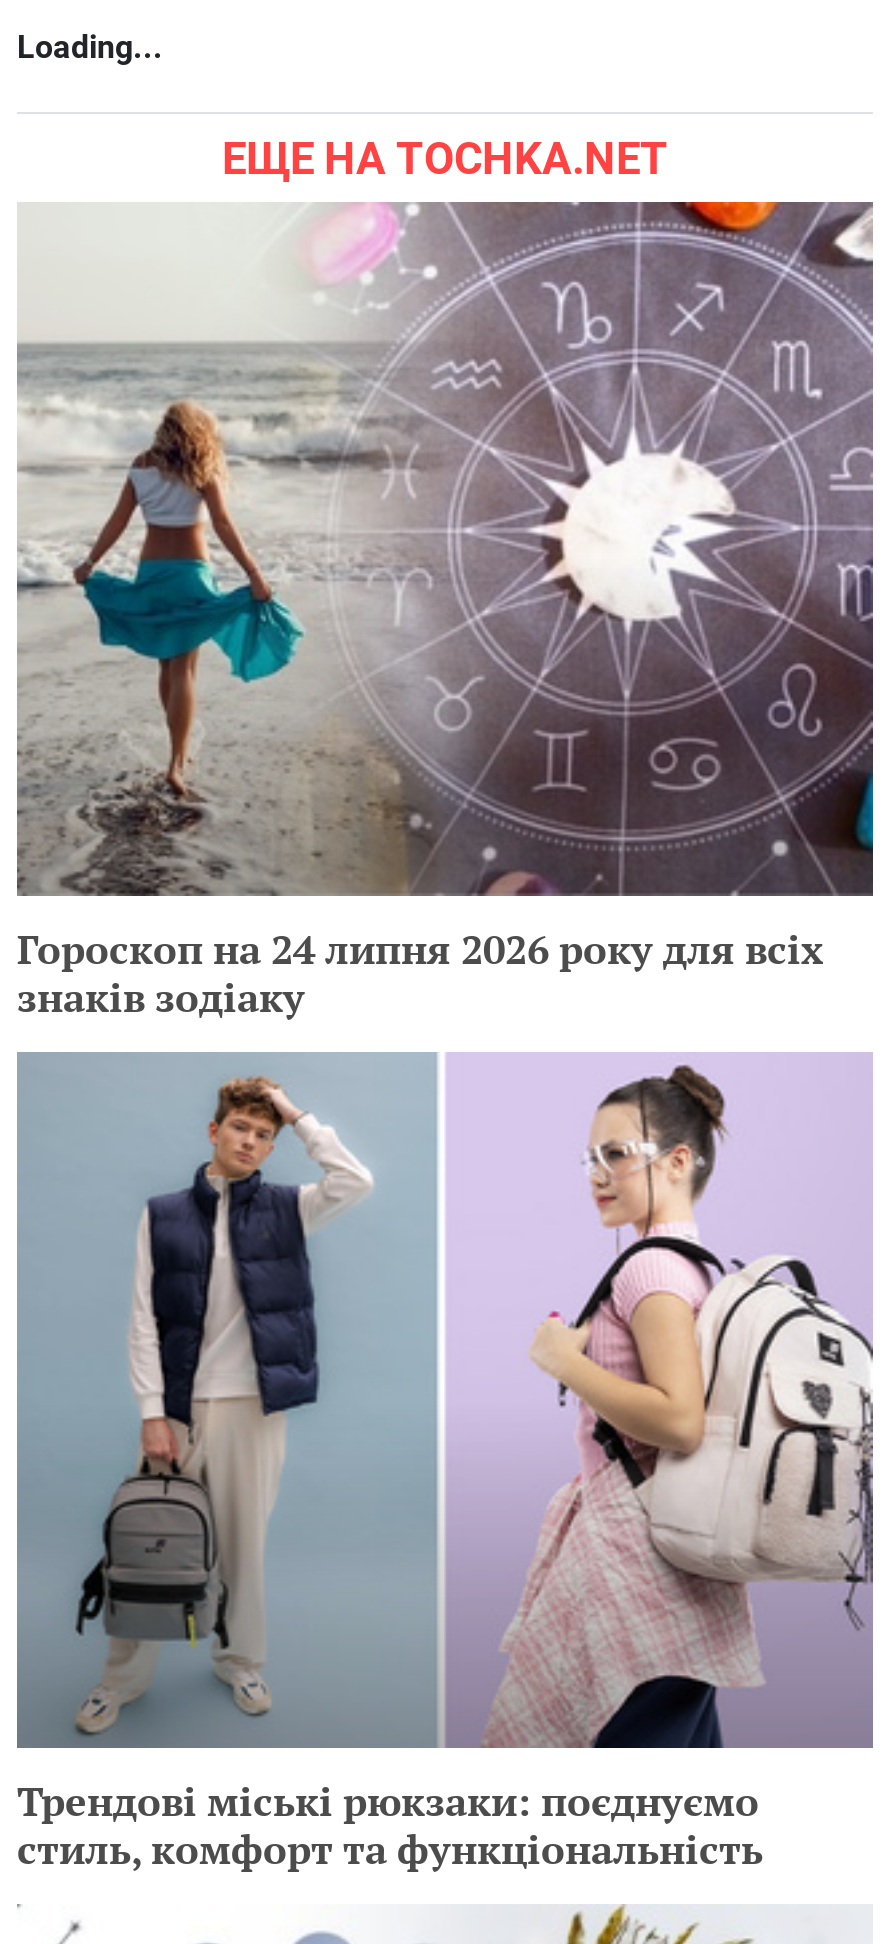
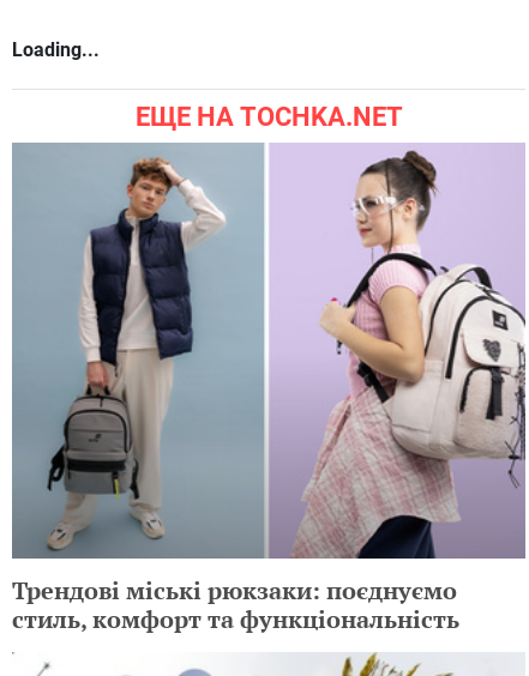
[17,200,875,1025] [image] | Гороскоп на 24 липня 2026 року для всіх | знаків зодіаку -> none

